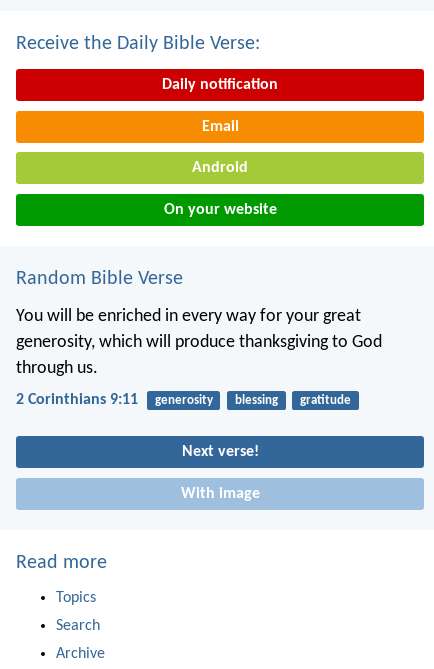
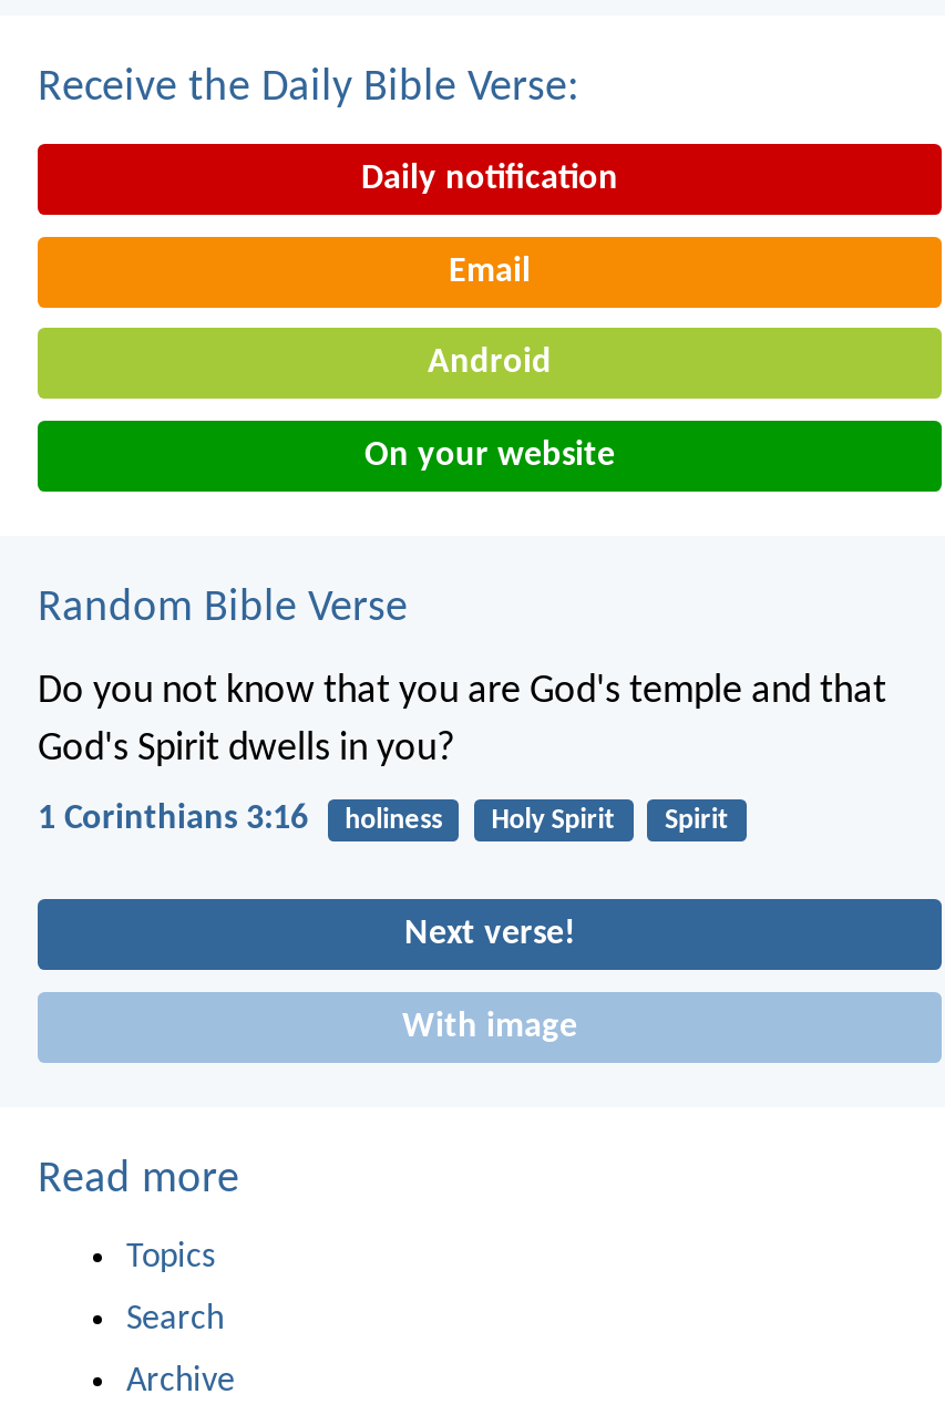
[16,307,382,378] You will be enriched in every way for your great | generosity, which will produce thanksgiving to God | through us. -> [38,671,886,771] Do you not know that you are God's temple and that | God's Spirit dwells in you?
[16,392,351,408] 2 Corinthians 9:11 | generosity | blessing | gratitude -> [38,802,729,837] 1 Corinthians 3:16 | holiness | Holy Spirit | Spirit

